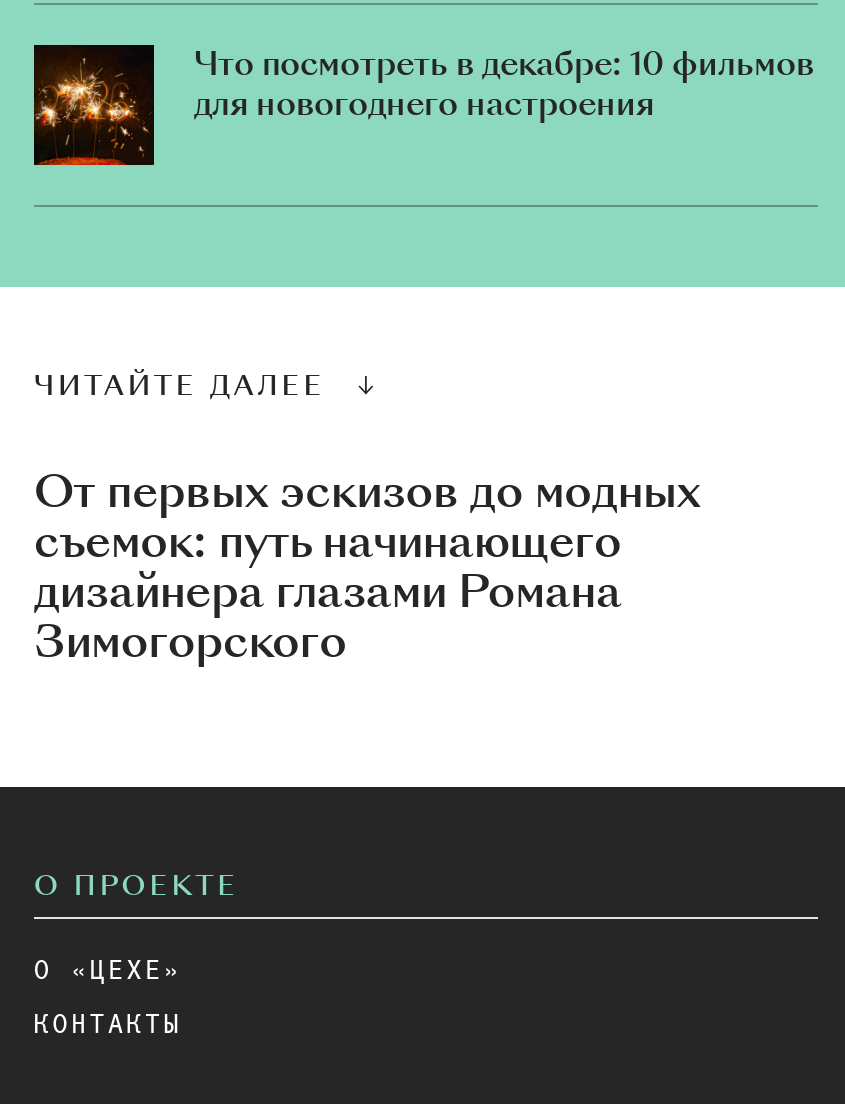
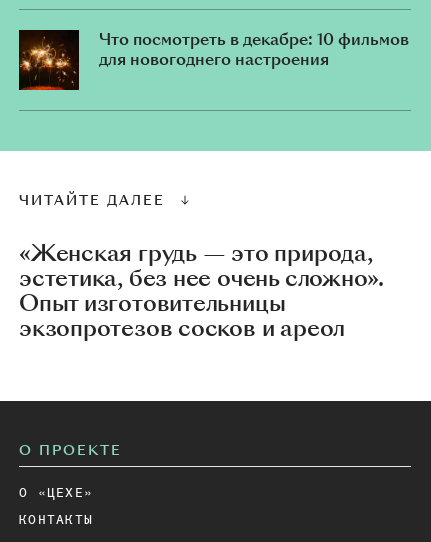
[34,459,700,673] От первых эскизов до модных | съемок: путь начинающего | дизайнера глазами Романа | Зимогорского -> [19,237,384,344] «Женская грудь — это природа, | эстетика, без нее очень сложно». | Опыт изготовительницы | экзопротезов сосков и ареол

